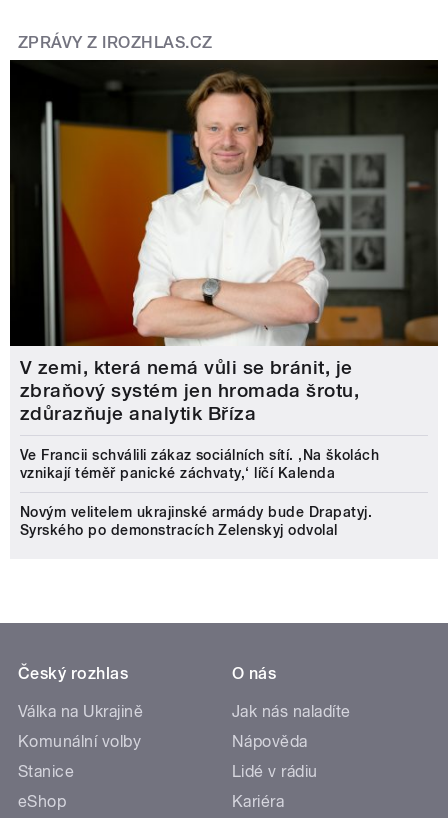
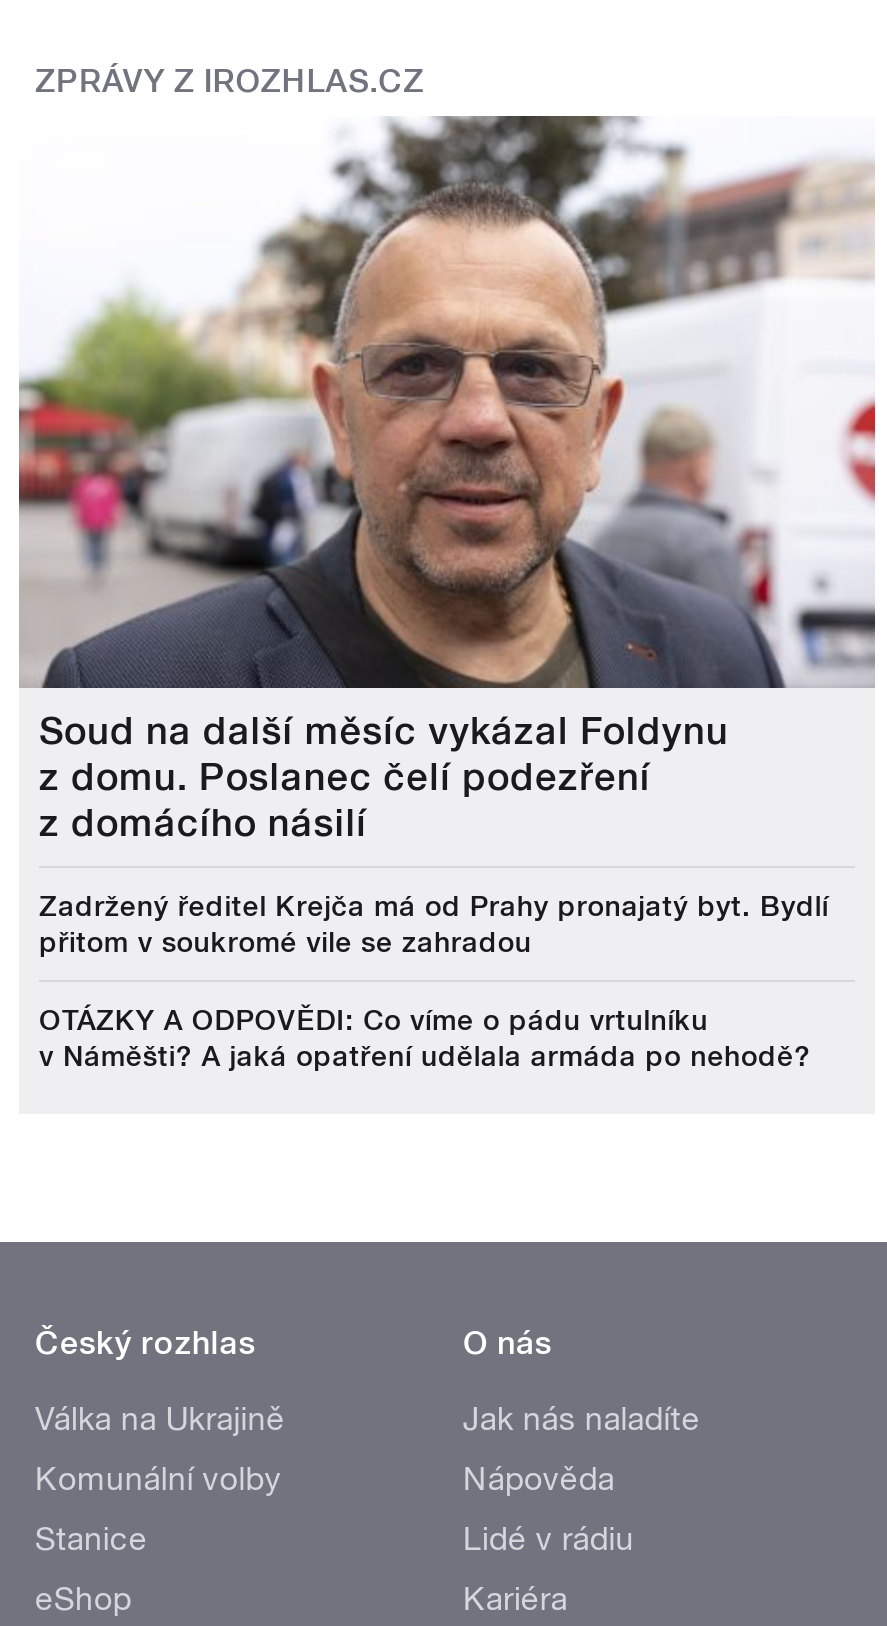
[9,59,439,424] [image] | V zemi, která nemá vůli se bránit, je | zbraňový systém jen hromada šrotu, | zdůrazňuje analytik Bříza -> [17,114,877,845] [image] | Soud na další měsíc vykázal Foldynu | z domu. Poslanec čelí podezření | z domácího násilí
[20,446,379,480] Ve Francii schválili zákaz sociálních sítí. ‚Na školách | vznikají téměř panické záchvaty,‘ líčí Kalenda -> [39,889,829,957] Zadržený ředitel Krejča má od Prahy pronajatý byt. Bydlí | přitom v soukromé vile se zahradou
[20,503,372,537] Novým velitelem ukrajinské armády bude Drapatyj. | Syrského po demonstracích Zelenskyj odvolal -> [39,1003,811,1071] OTÁZKY A ODPOVĚDI: Co víme o pádu vrtulníku | v Náměšti? A jaká opatření udělala armáda po nehodě?

